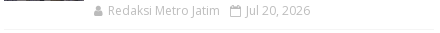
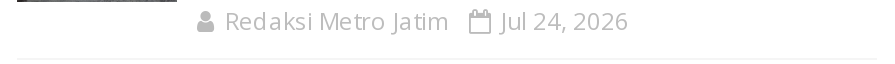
[108,2,310,19] Redaksi Metro Jatim Jul 20, 2026 -> [225,4,629,38] Redaksi Metro Jatim Jul 24, 2026

